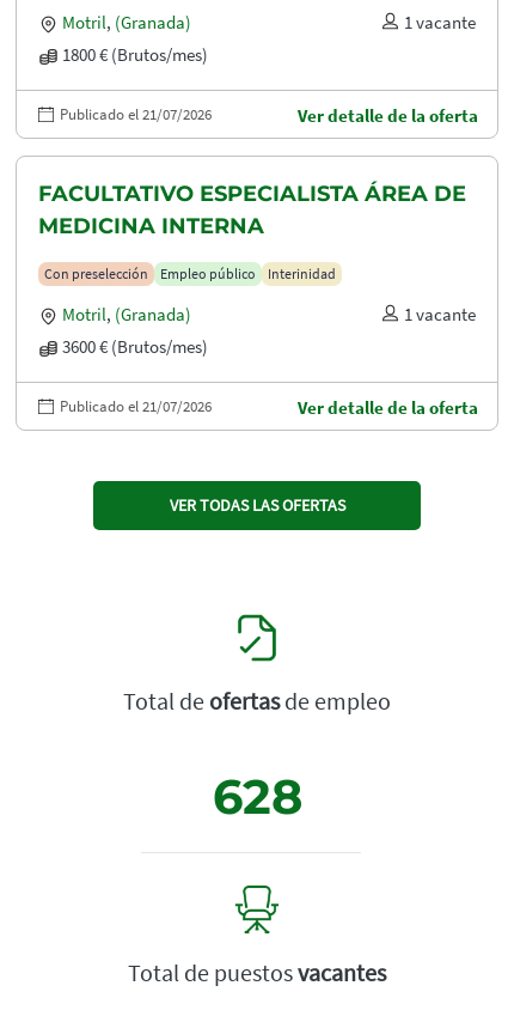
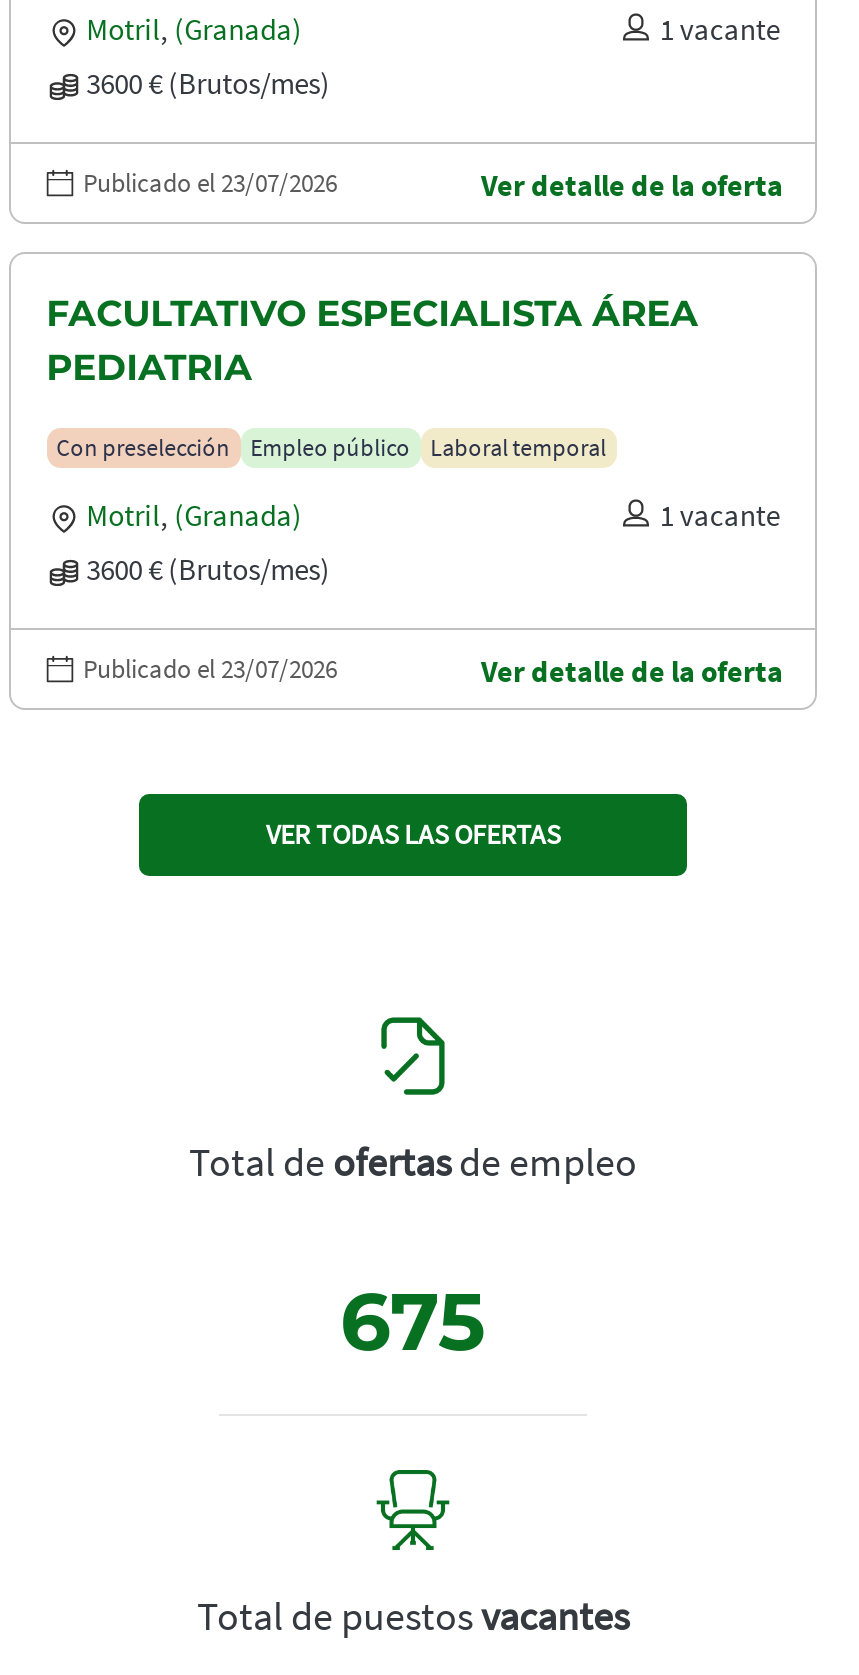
[62,43,208,66] 1800 € (Brutos/mes) -> [86,63,330,101] 3600 € (Brutos/mes)
[60,104,212,125] Publicado el 21/07/2026 -> [83,165,337,199] Publicado el 23/07/2026
[38,180,466,239] FACULTATIVO ESPECIALISTA ÁREA DE | MEDICINA INTERNA -> [46,293,698,391] FACULTATIVO ESPECIALISTA ÁREA | PEDIATRIA
[267,264,335,282] Interinidad -> [430,433,606,463] Laboral temporal
[60,396,212,416] Publicado el 21/07/2026 -> [83,653,337,687] Publicado el 23/07/2026
[212,767,302,825] 628 -> [340,1273,486,1371] 675

